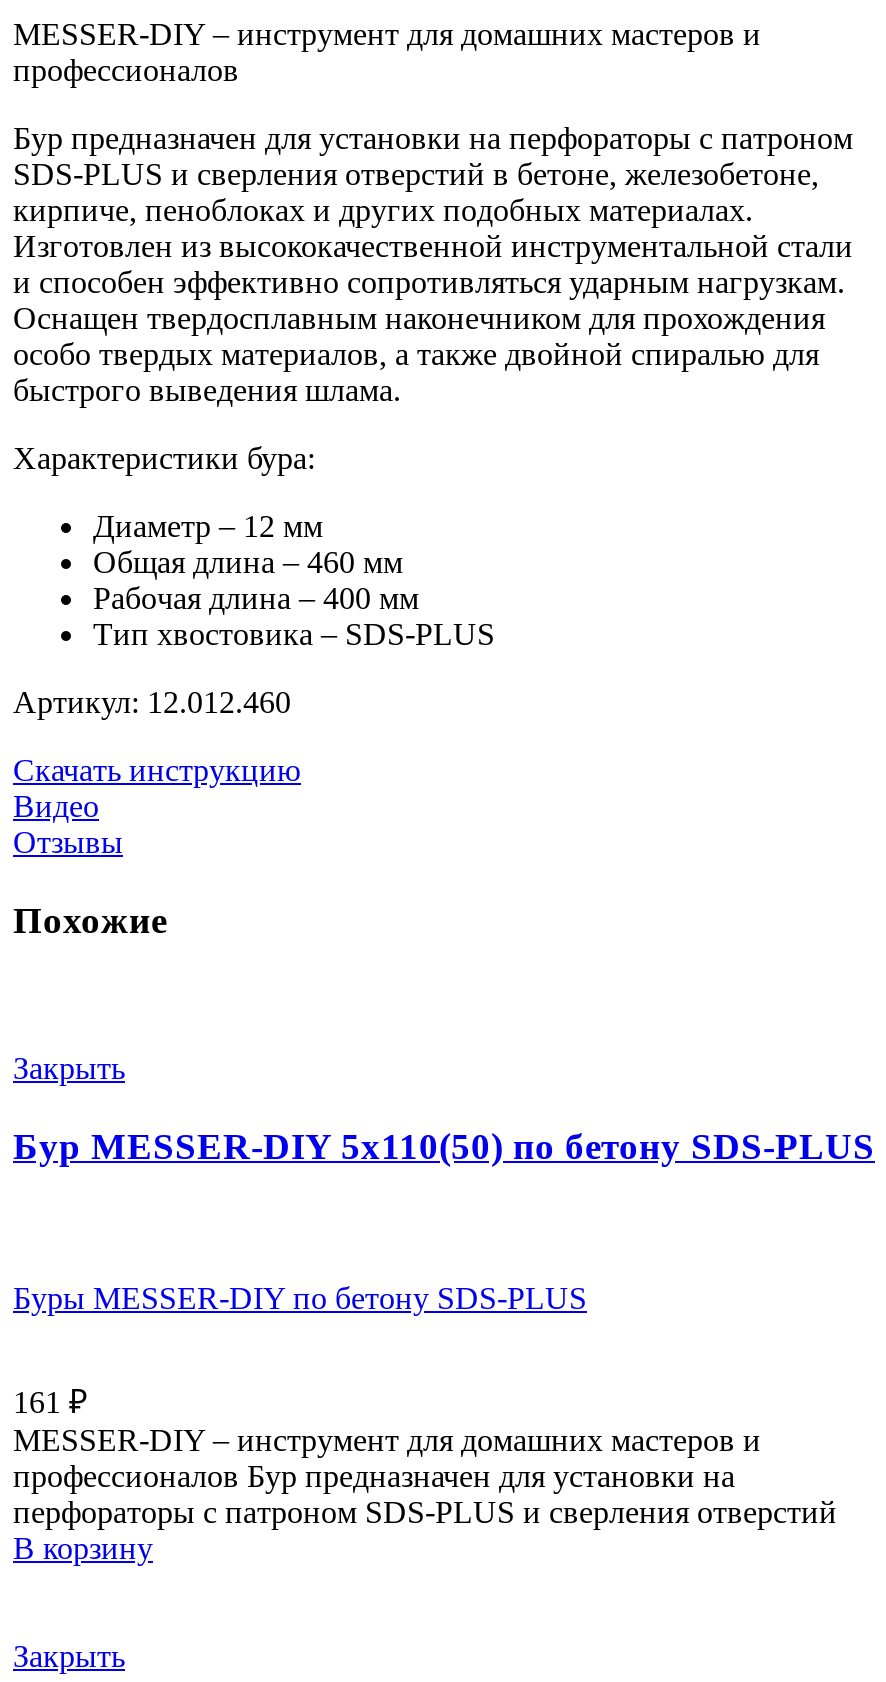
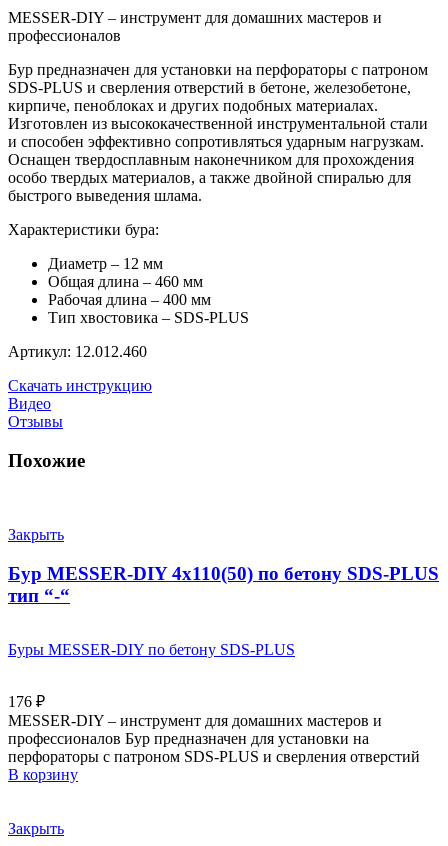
[13,1125,875,1167] Бур MESSER-DIY 5х110(50) по бетону SDS-PLUS -> [8,563,439,606] Бур MESSER-DIY 4х110(50) по бетону SDS-PLUS | тип “-“
[13,1385,87,1419] 161 ₽ -> [8,693,45,710] 176 ₽

